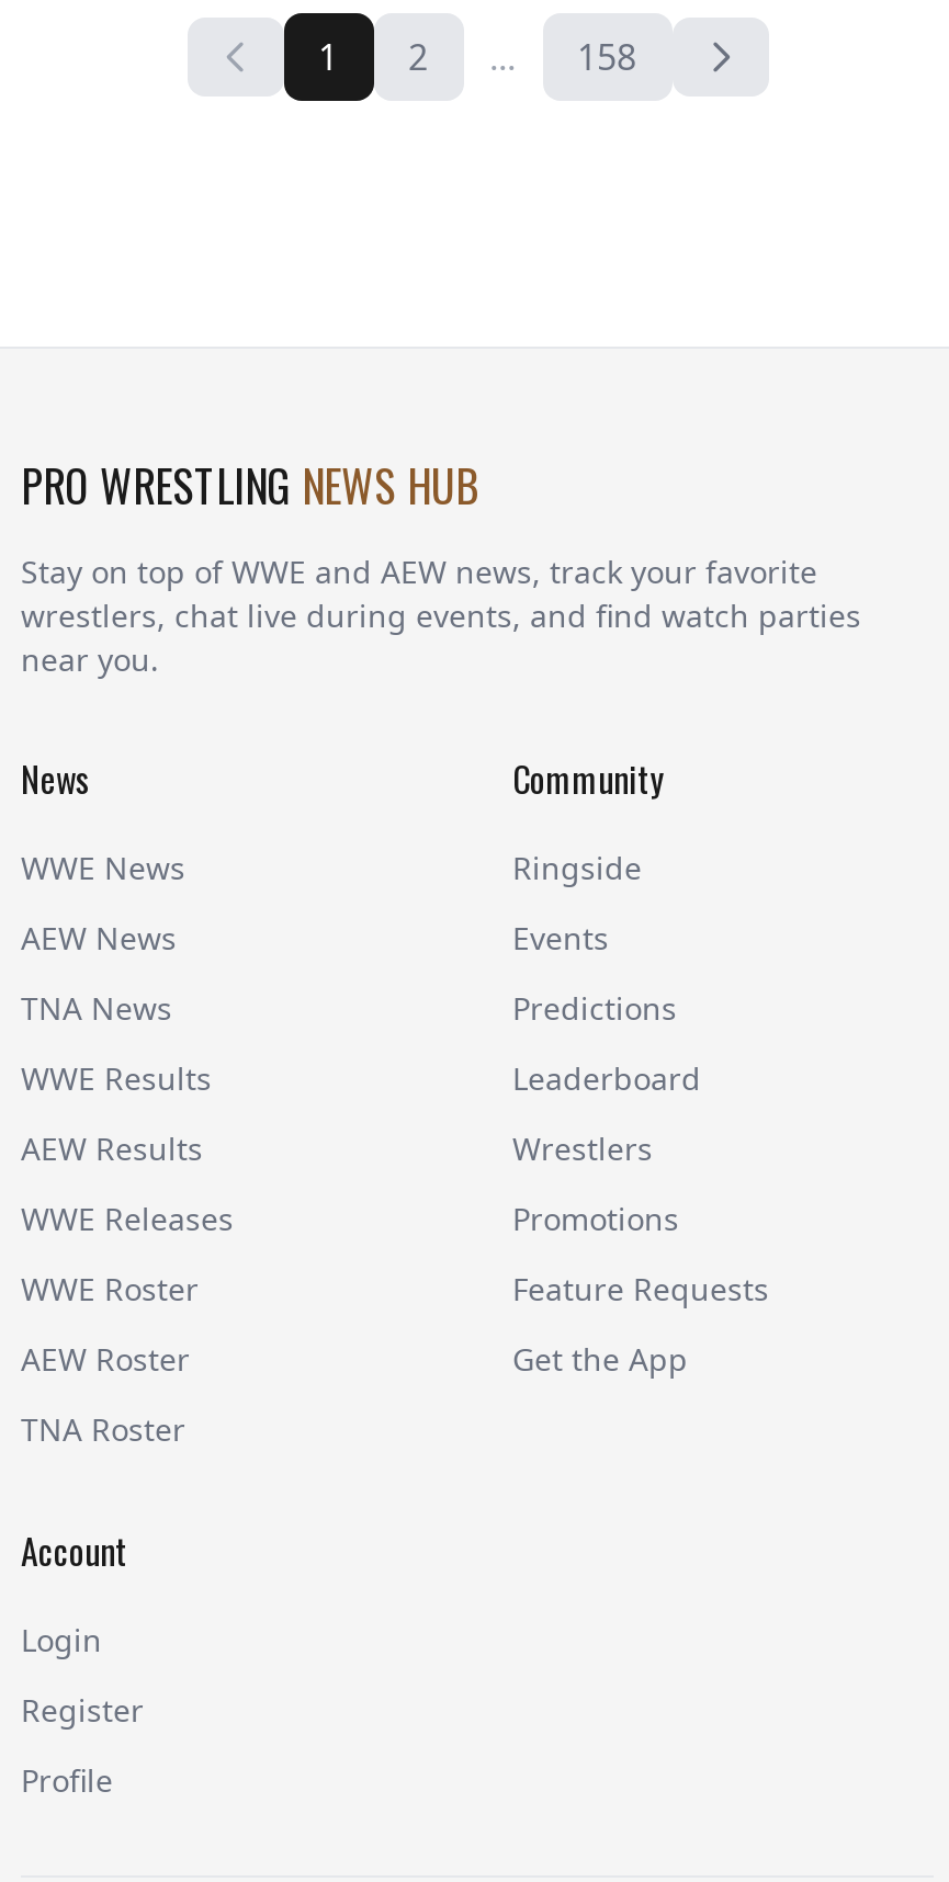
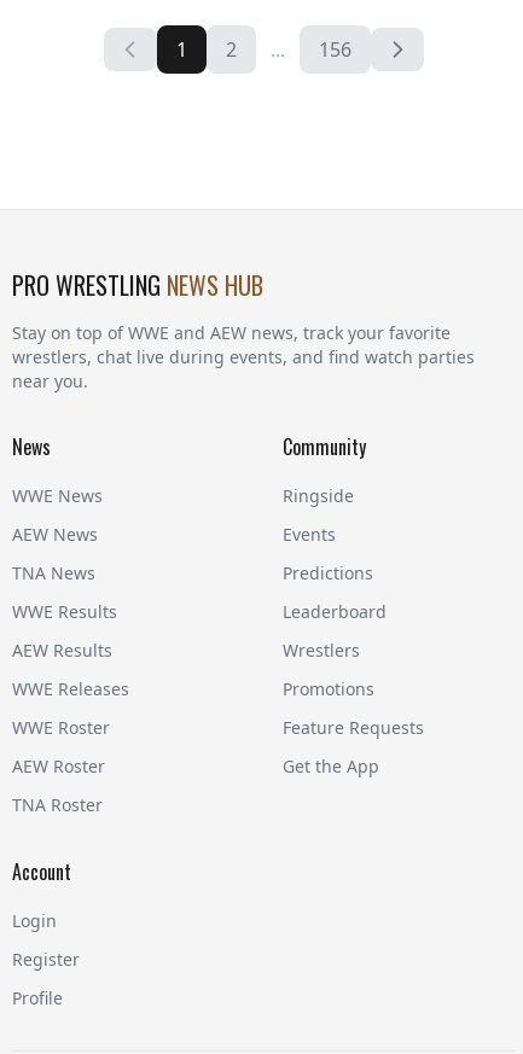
[577,33,636,81] 158 -> [318,36,351,63] 156

